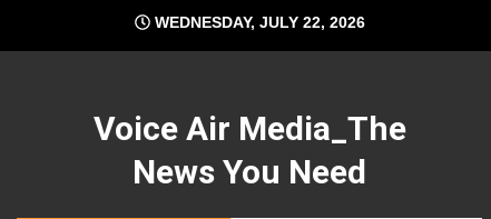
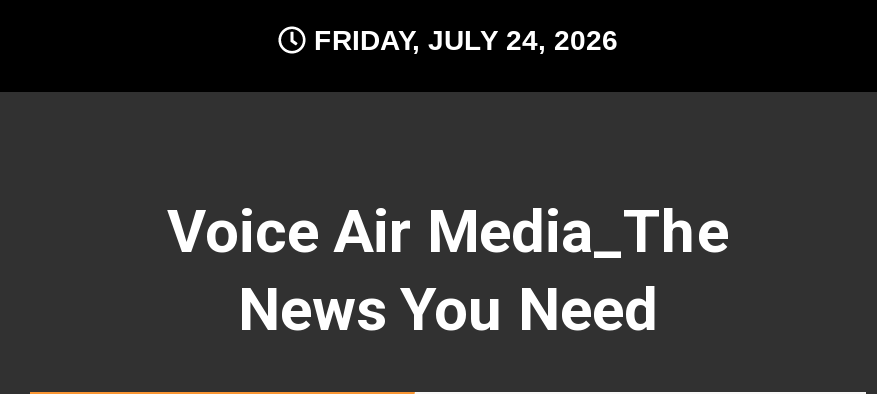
[150,13,365,31] WEDNESDAY, JULY 22, 2026 -> [306,24,618,56] FRIDAY, JULY 24, 2026

